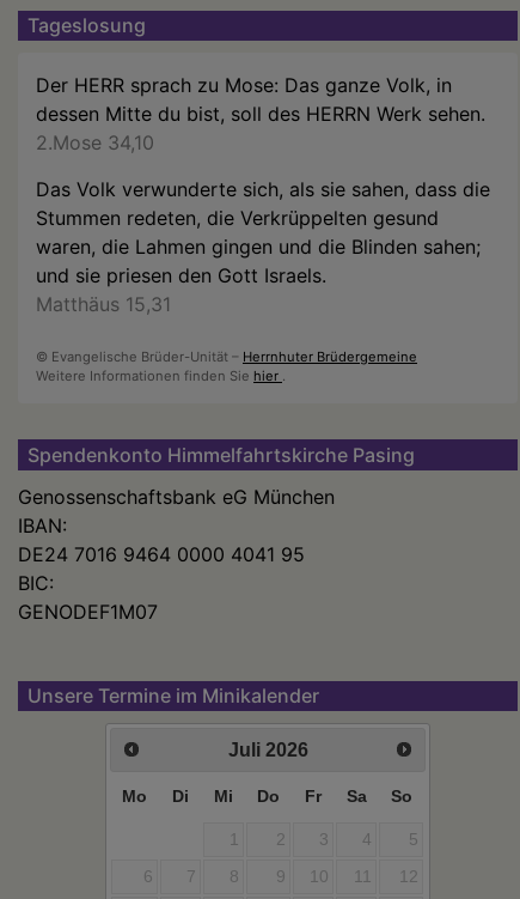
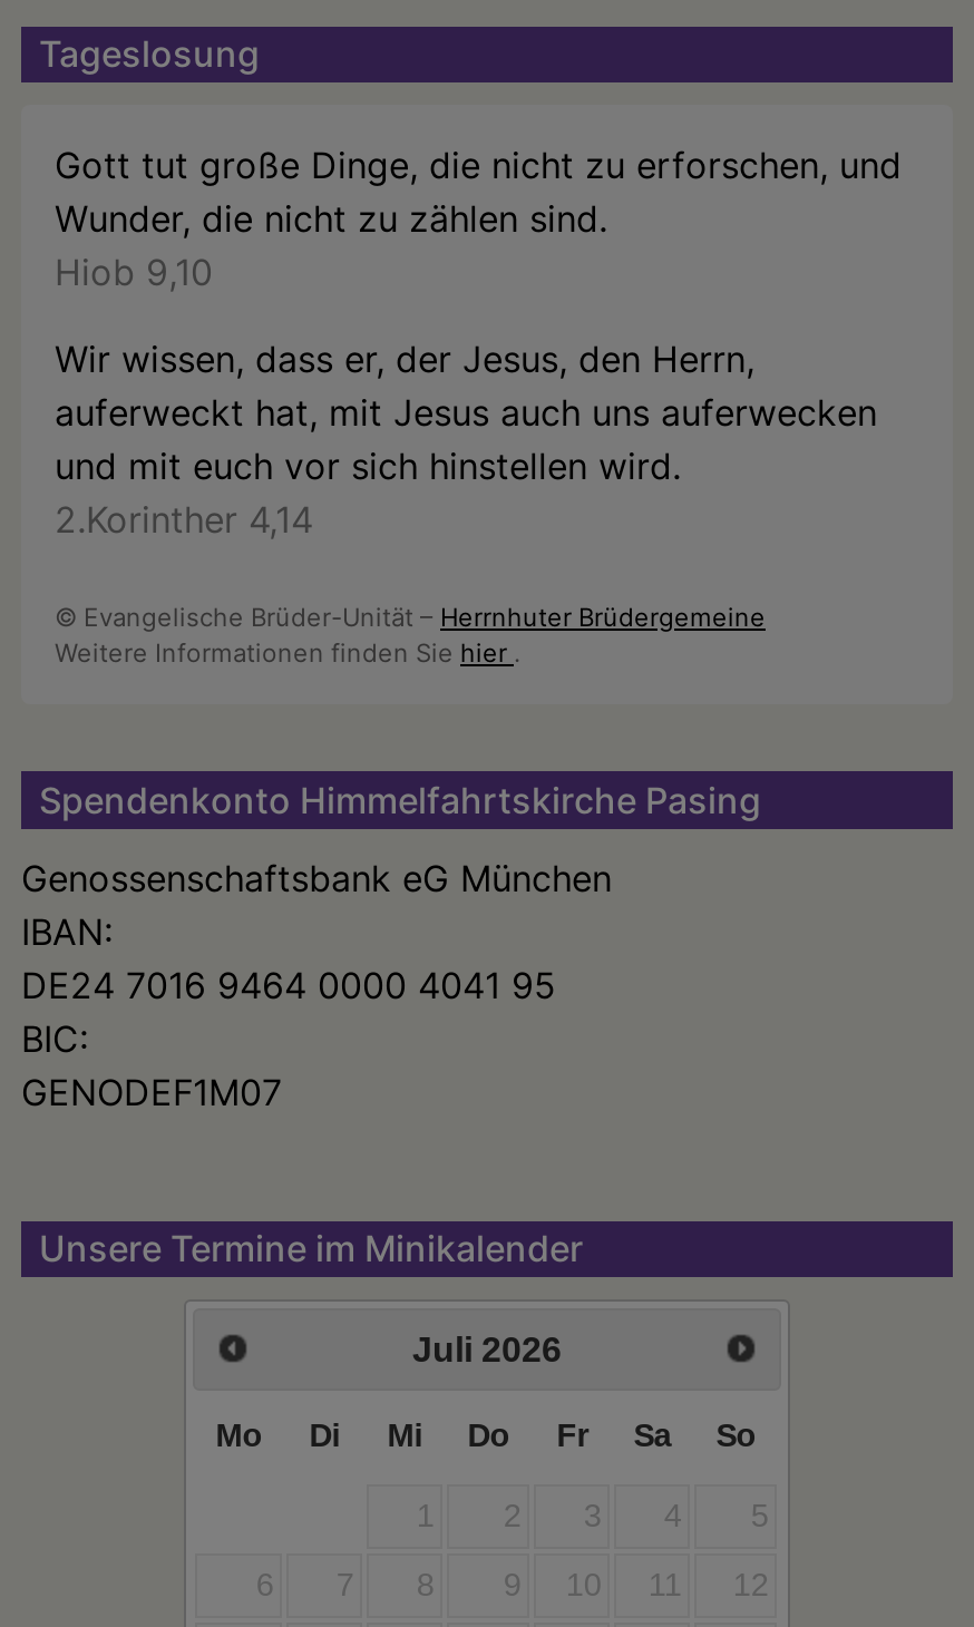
[36,74,485,155] Der HERR sprach zu Mose: Das ganze Volk, in | dessen Mitte du bist, soll des HERRN Werk sehen. | 2.Mose 34,10 -> [55,144,902,295] Gott tut große Dinge, die nicht zu erforschen, und | Wunder, die nicht zu zählen sind. | Hiob 9,10
[36,178,490,317] Das Volk verwunderte sich, als sie sahen, dass die | Stummen redeten, die Verkrüppelten gesund | waren, die Lahmen gingen und die Blinden sahen; | und sie priesen den Gott Israels. | Matthäus 15,31 -> [55,337,877,542] Wir wissen, dass er, der Jesus, den Herrn, | auferweckt hat, mit Jesus auch uns auferwecken | und mit euch vor sich hinstellen wird. | 2.Korinther 4,14

